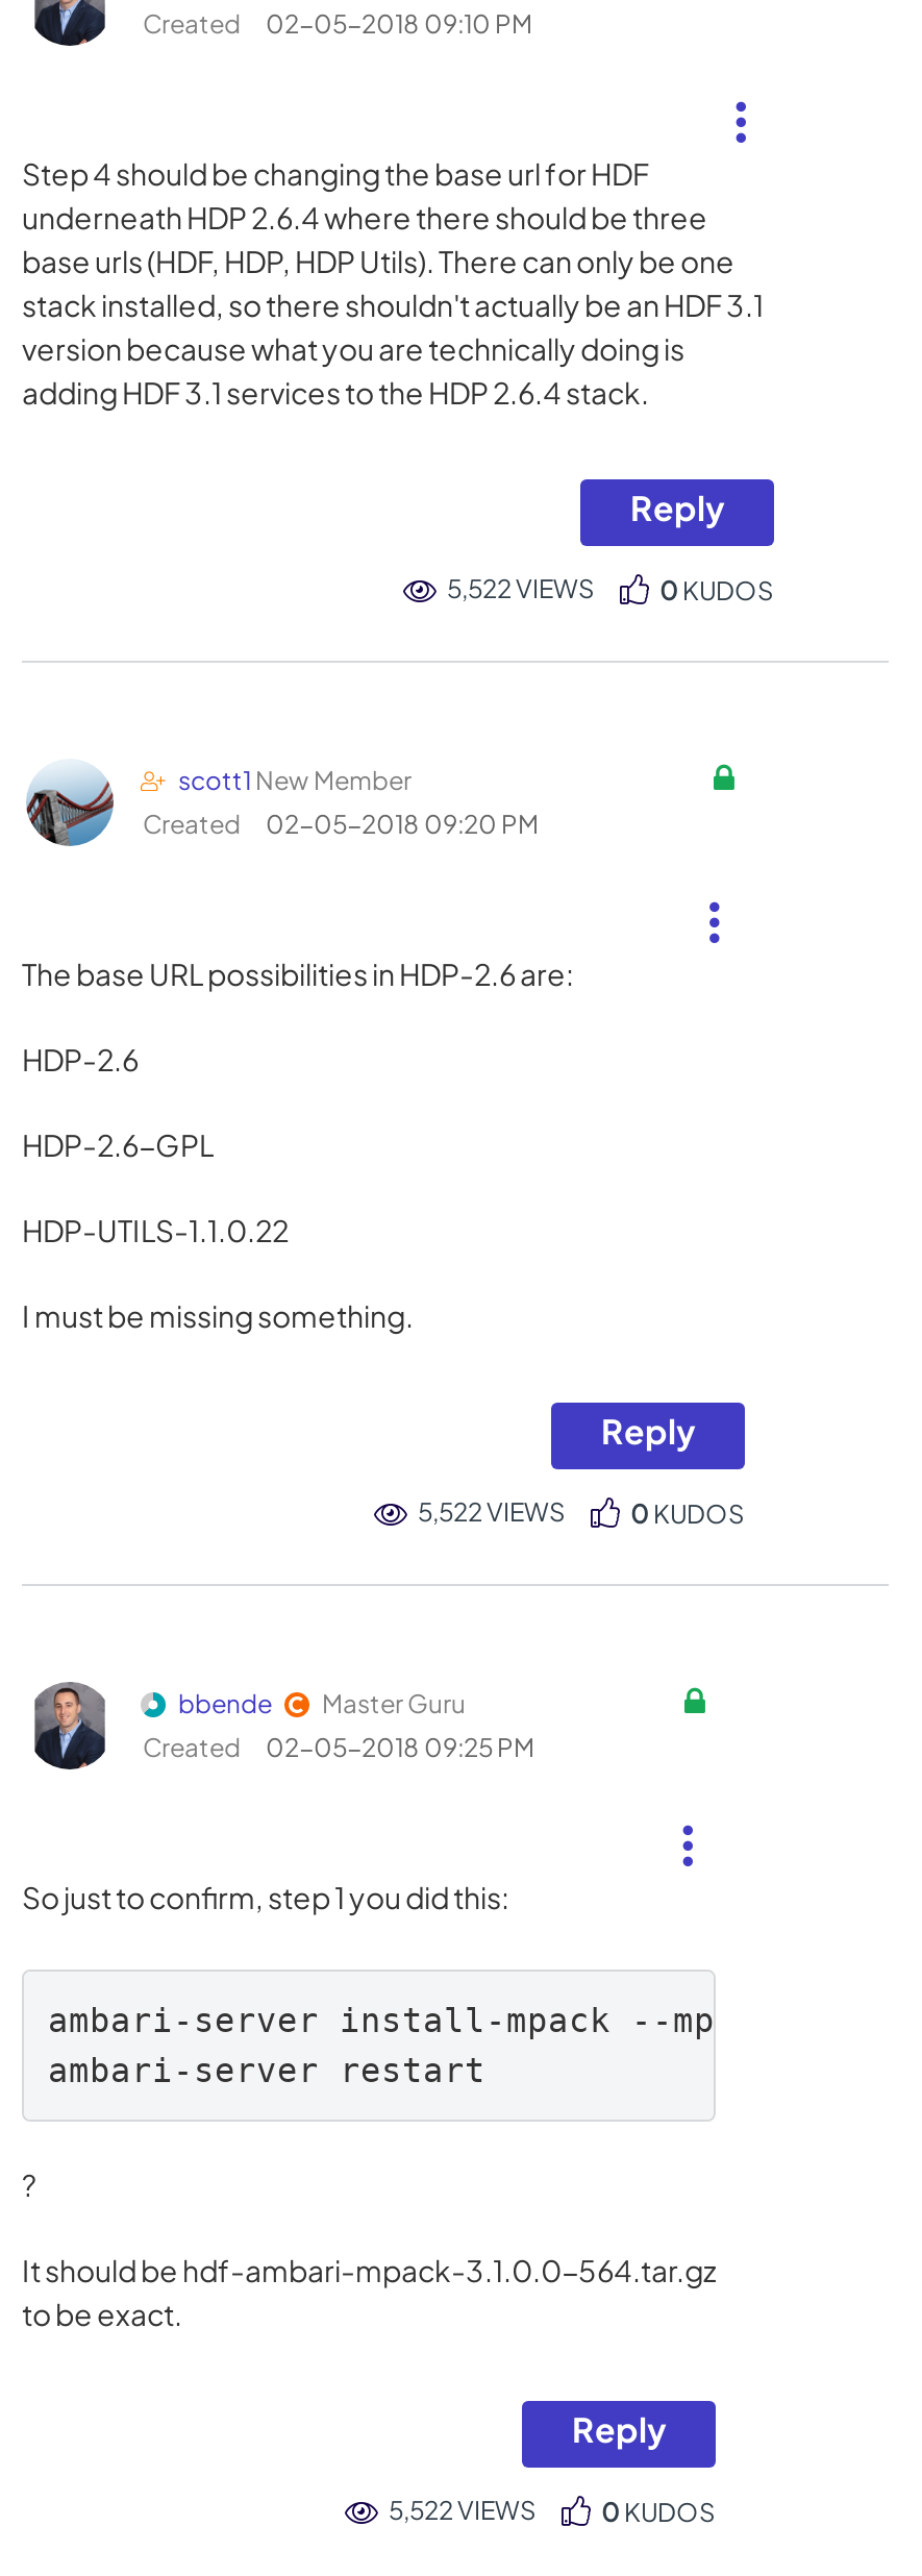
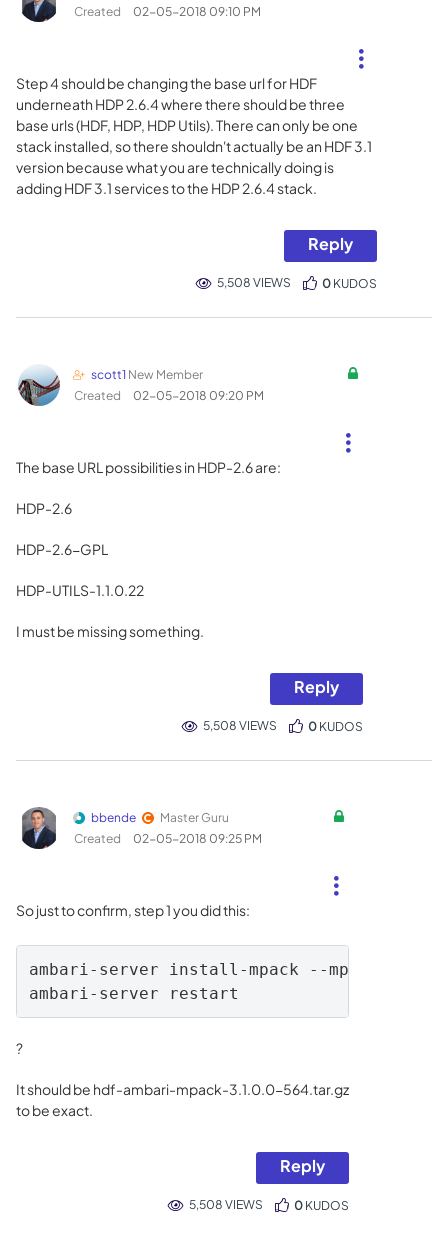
[447,574,595,605] 5,522 VIEWS -> [217,275,291,290] 5,508 VIEWS
[418,1497,566,1528] 5,522 VIEWS -> [203,718,277,733] 5,508 VIEWS
[389,2495,537,2526] 5,522 VIEWS -> [189,1197,263,1212] 5,508 VIEWS

